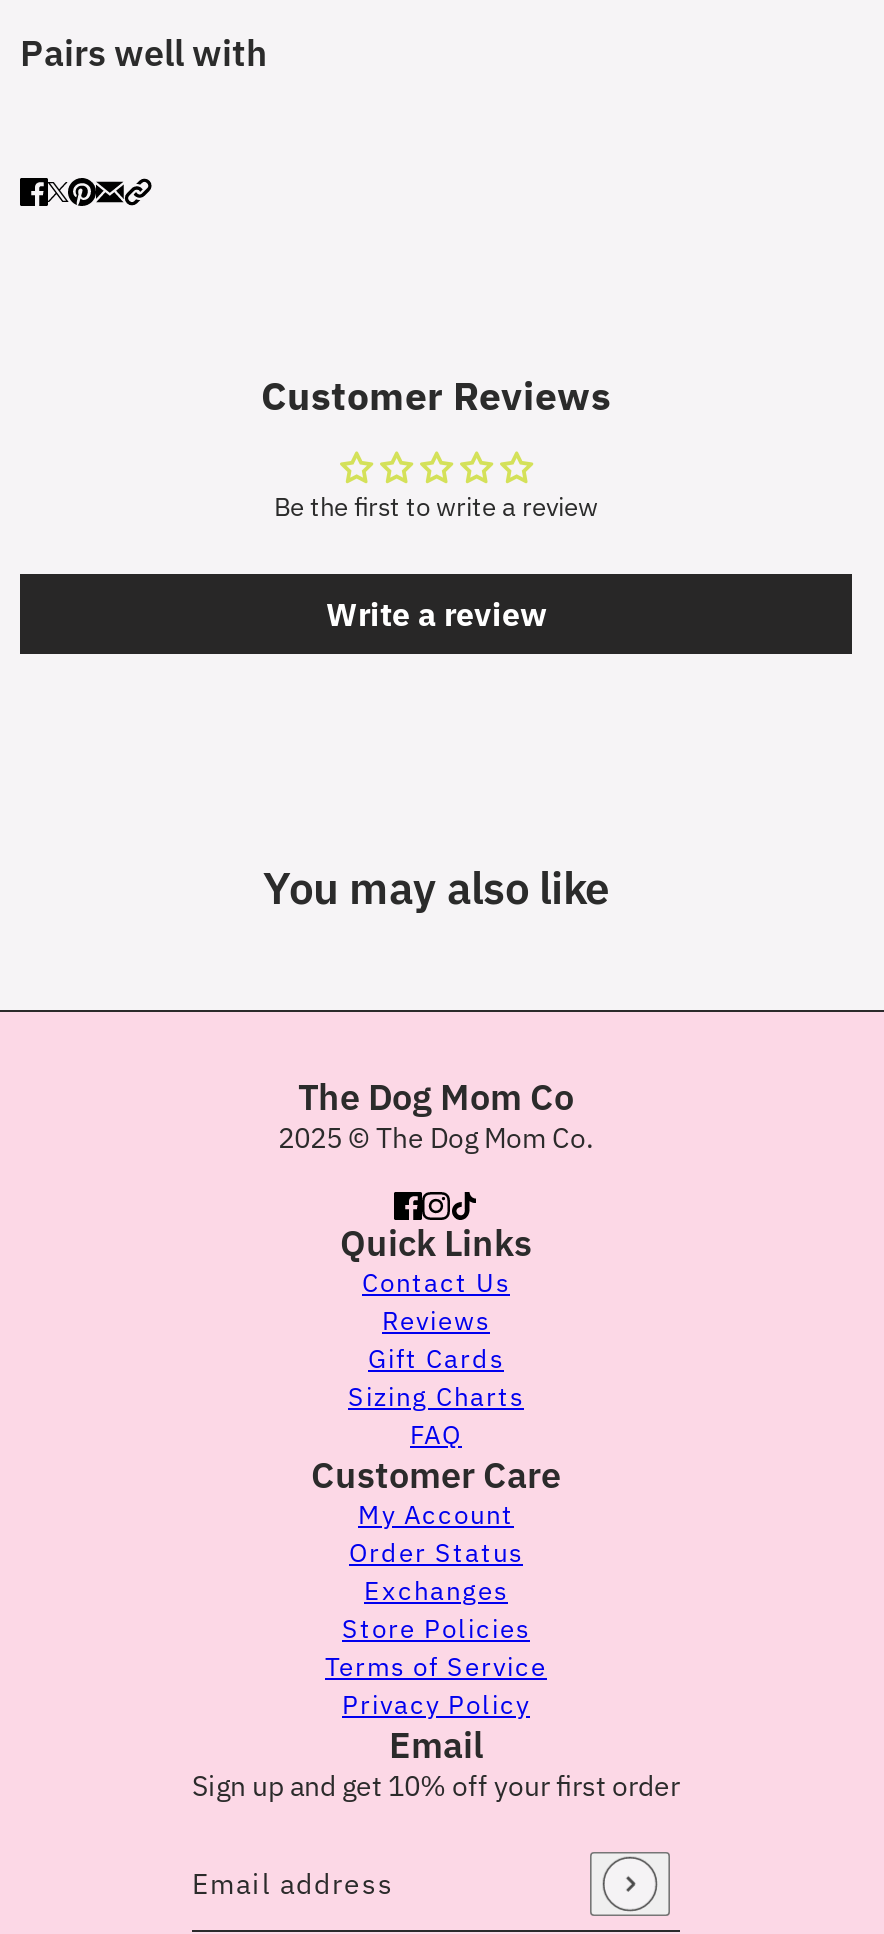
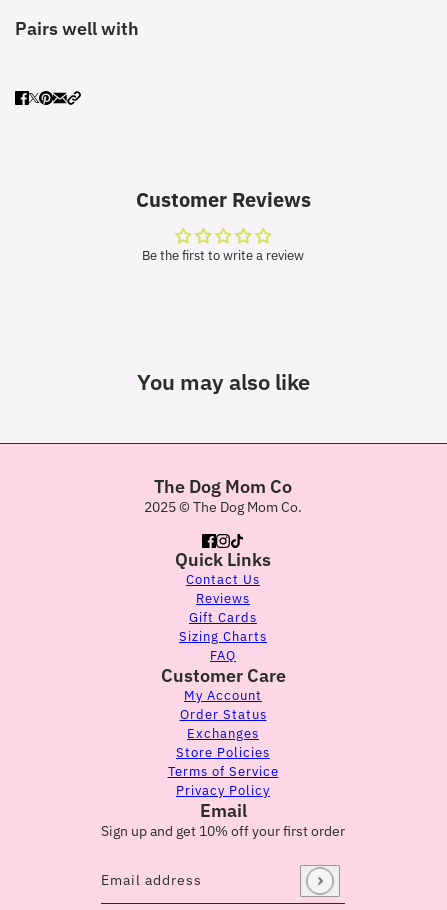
[326,594,546,634] Write a review -> none

